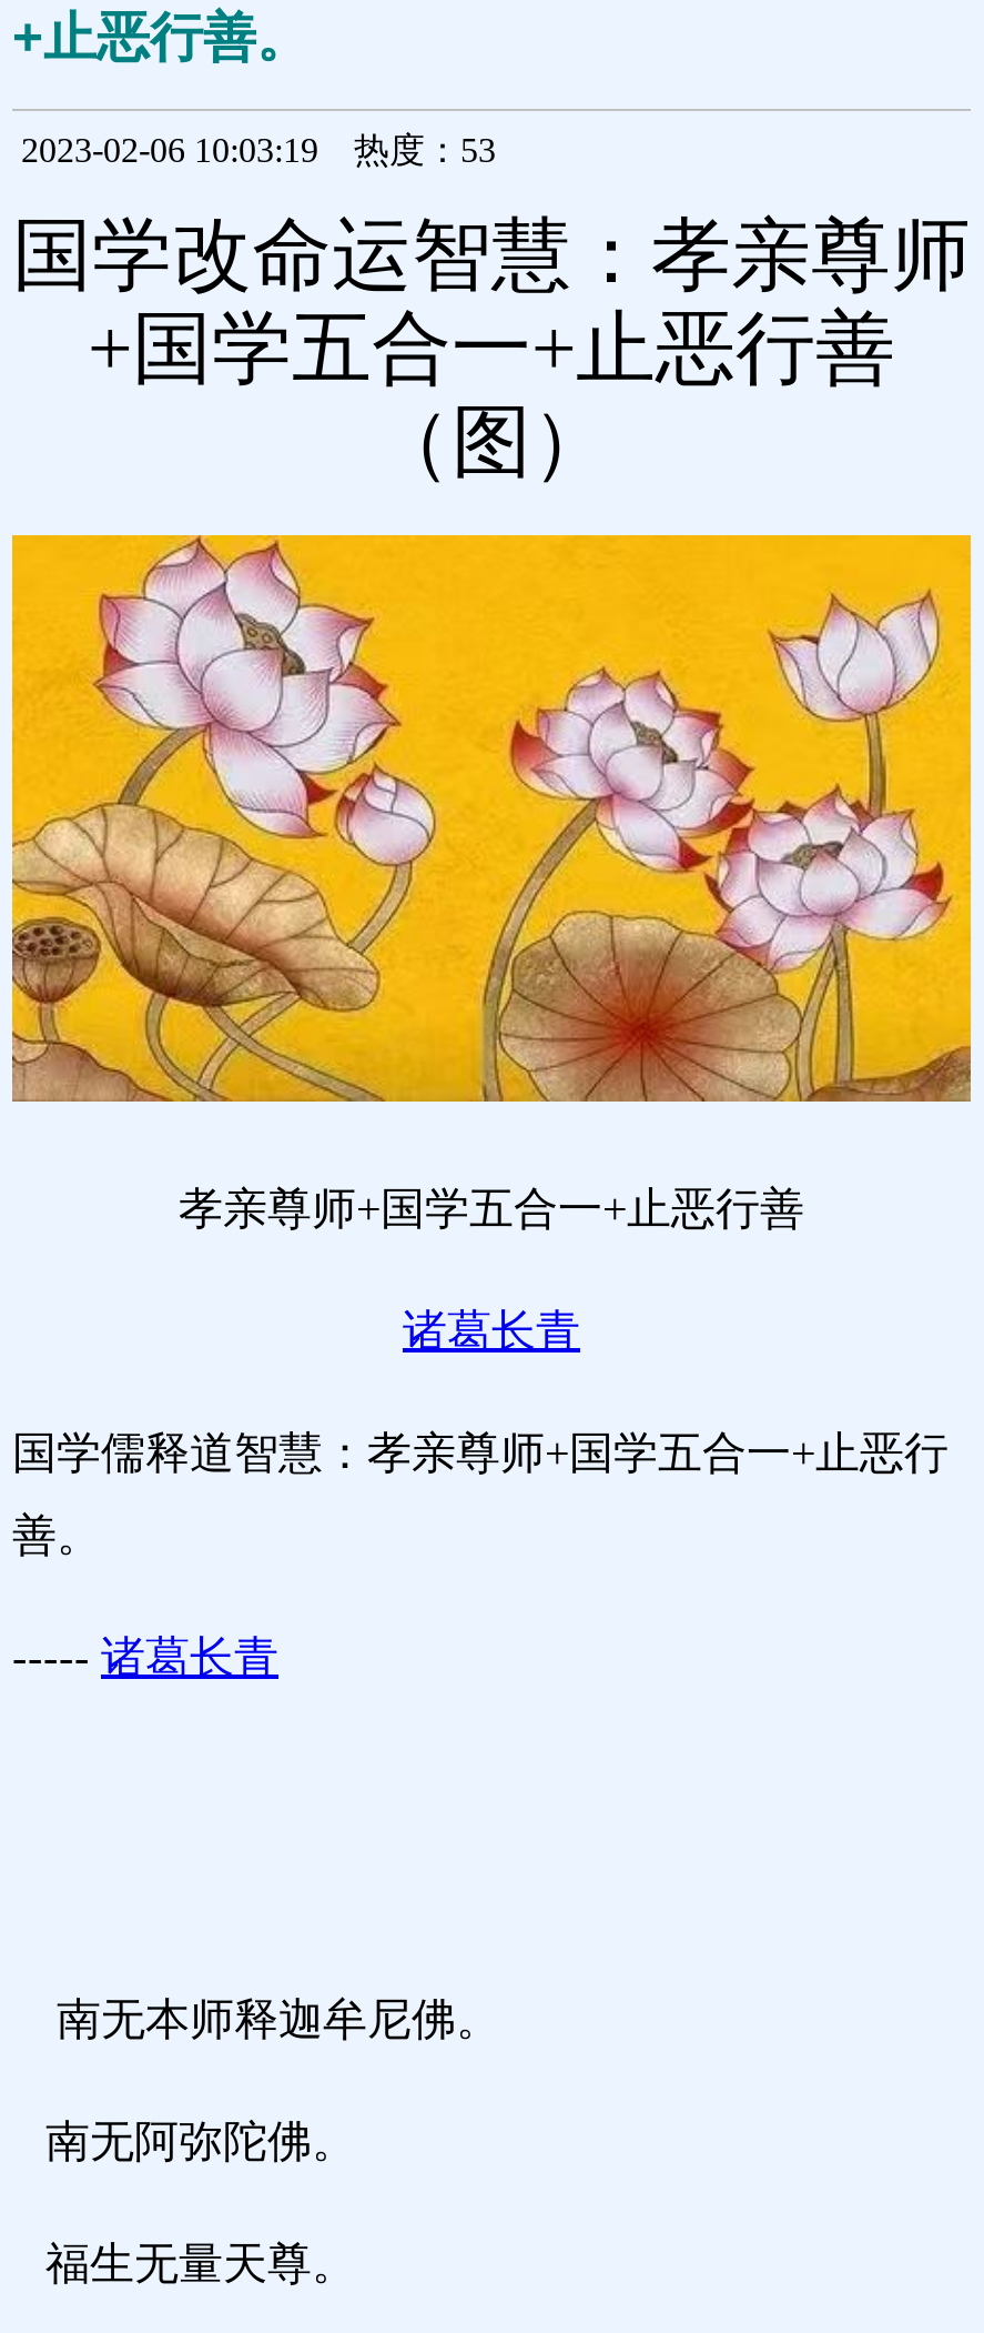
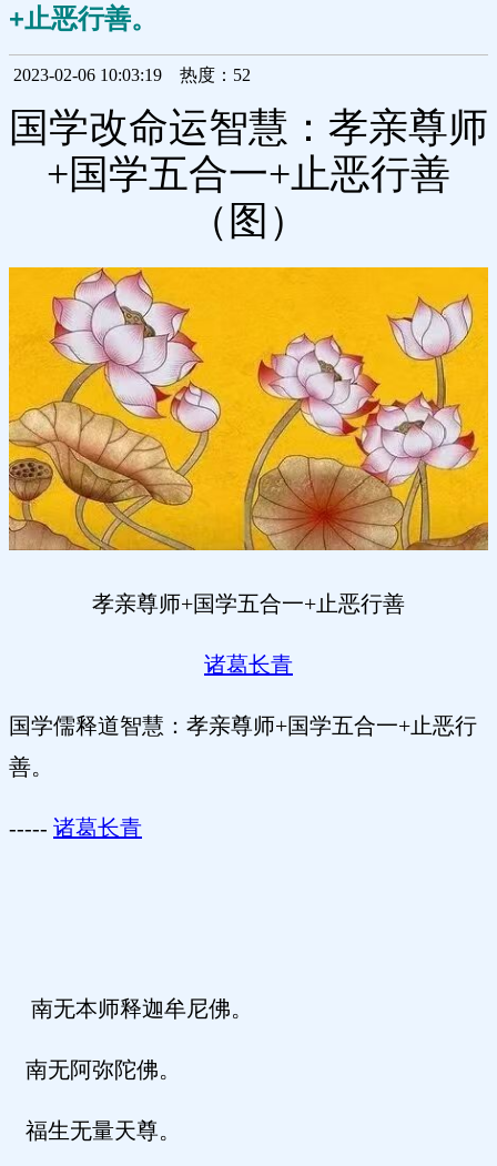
[12,132,523,169] 2023-02-06 10:03:19热度：53 -> [9,66,264,85] 2023-02-06 10:03:19热度：52

